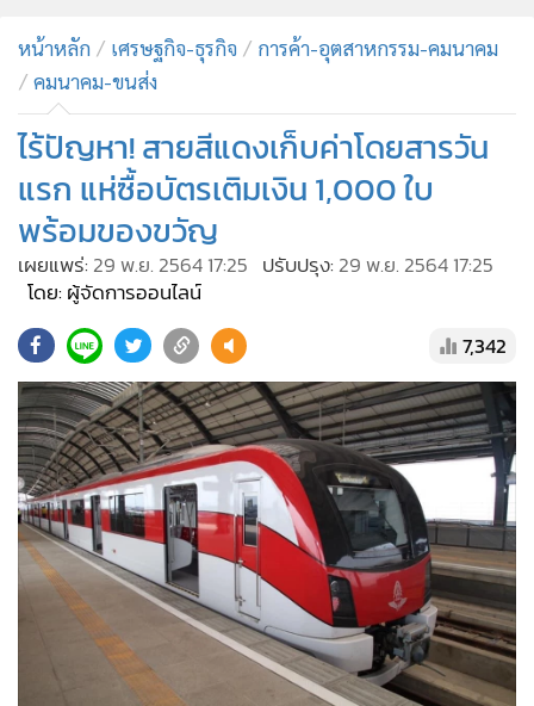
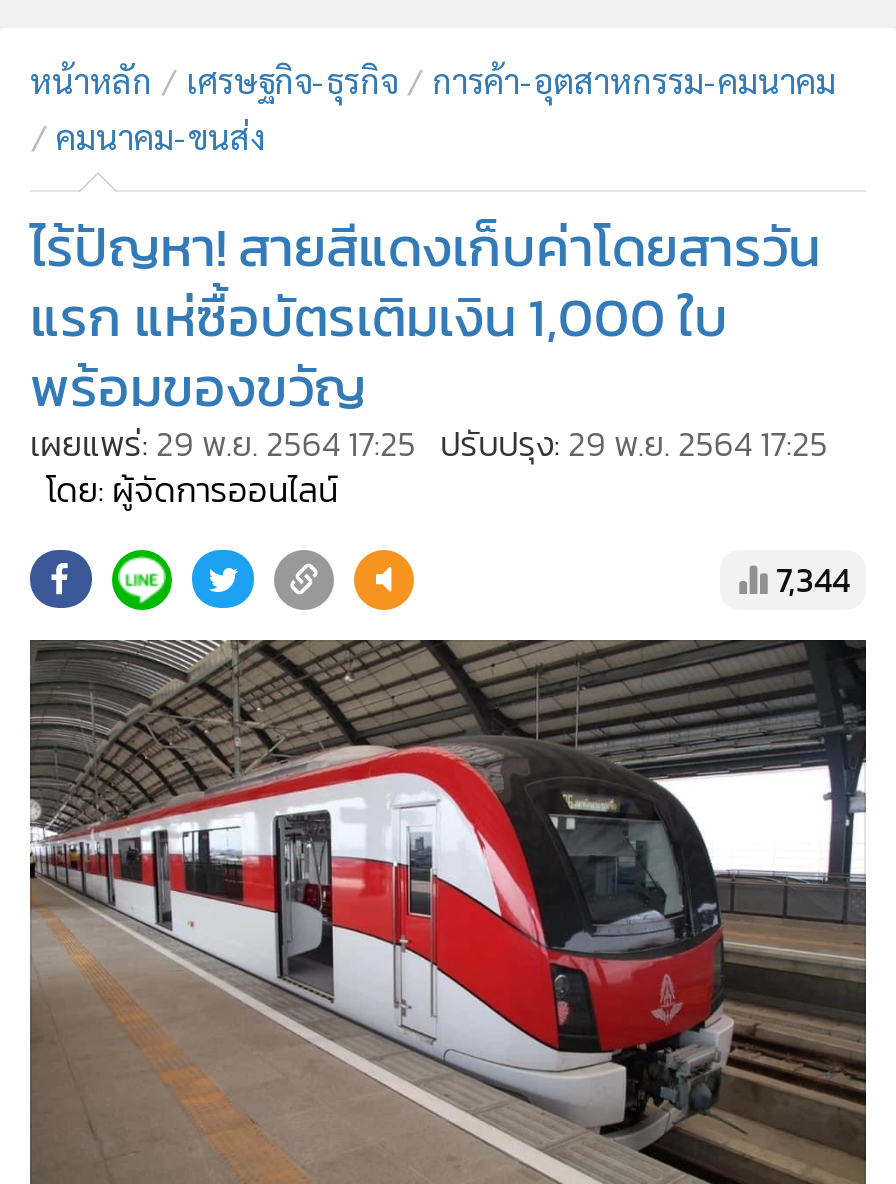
[462,330,507,361] 7,342 -> [776,554,850,606] 7,344

